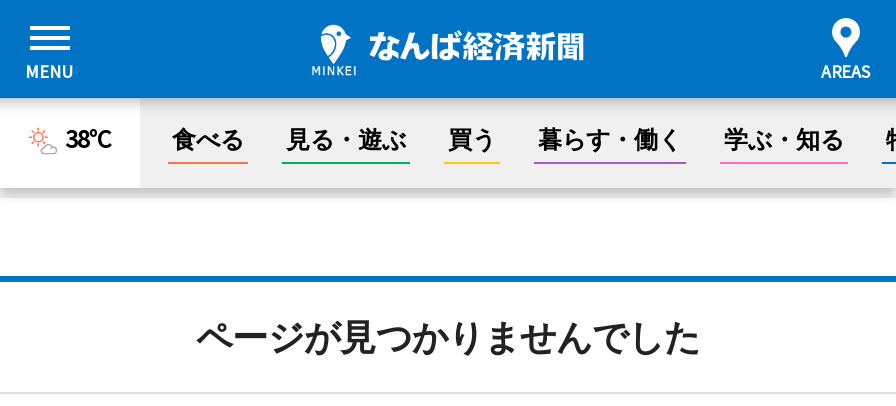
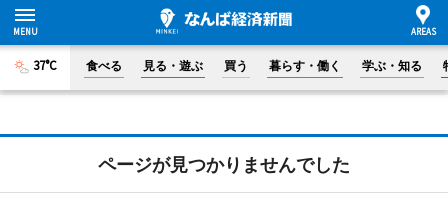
[65,123,113,157] 38°C -> [32,57,56,74] 37°C

